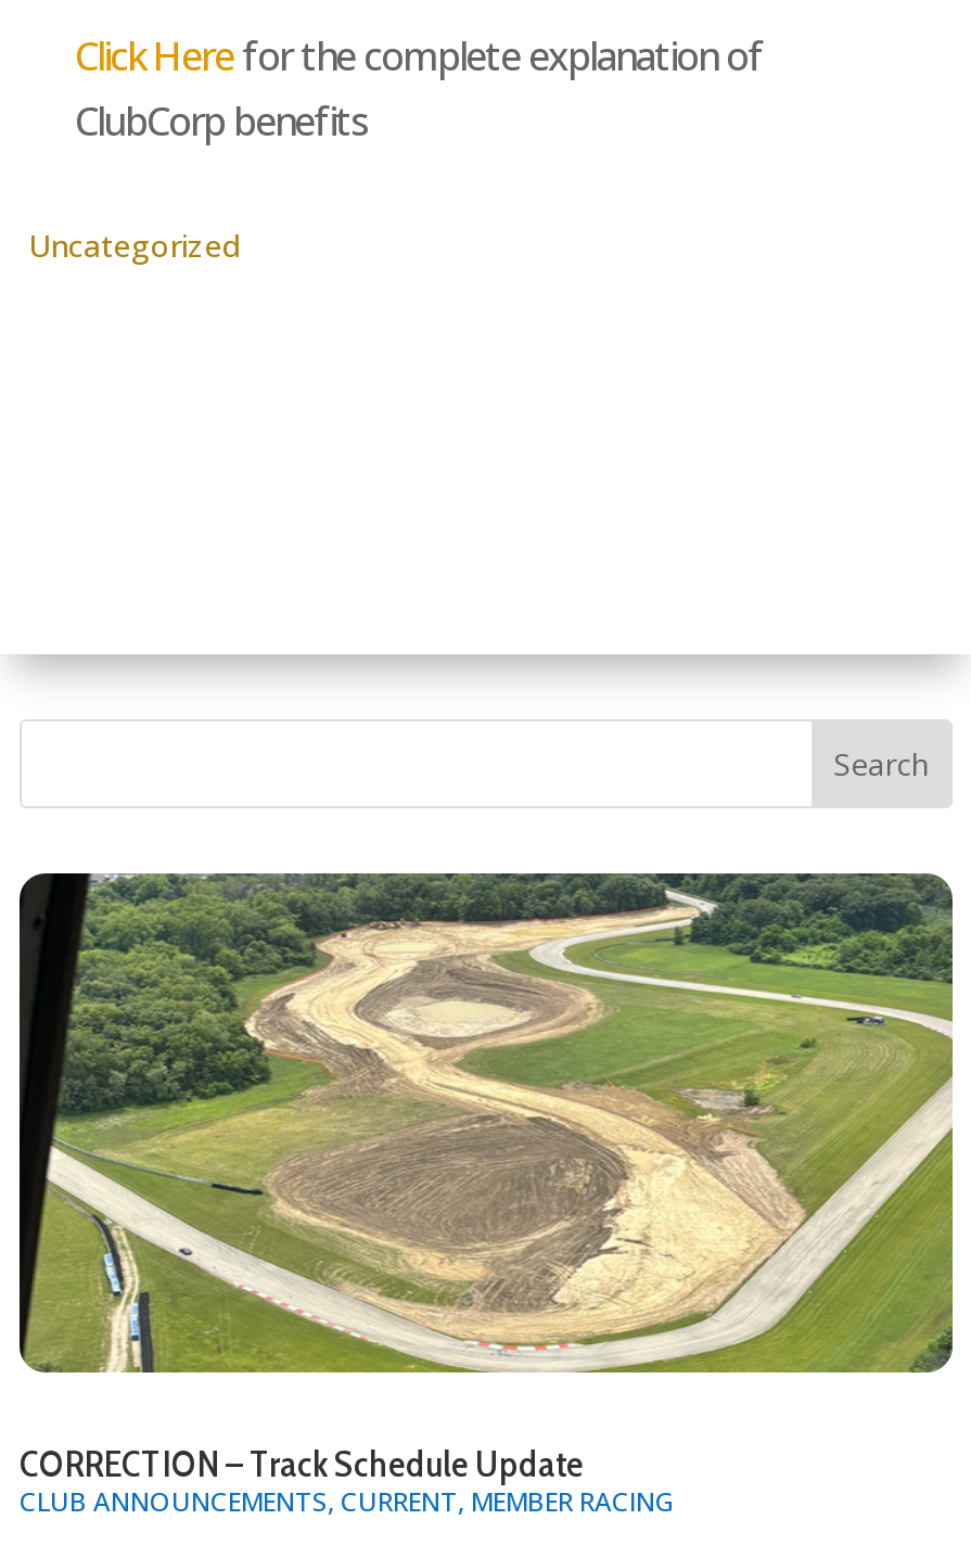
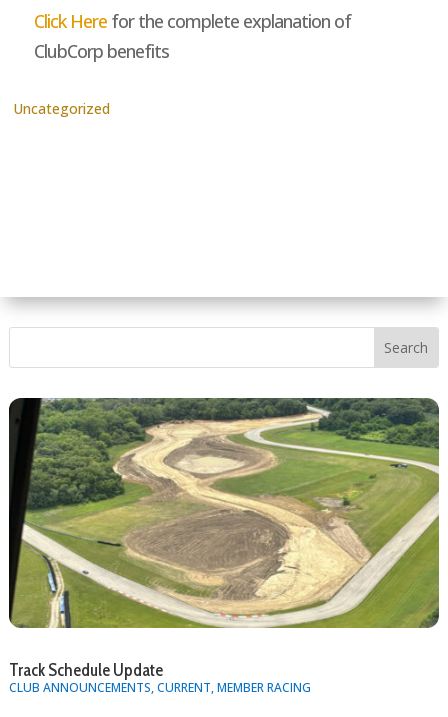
[20,1442,584,1485] CORRECTION – Track Schedule Update -> [9,660,163,680] Track Schedule Update

